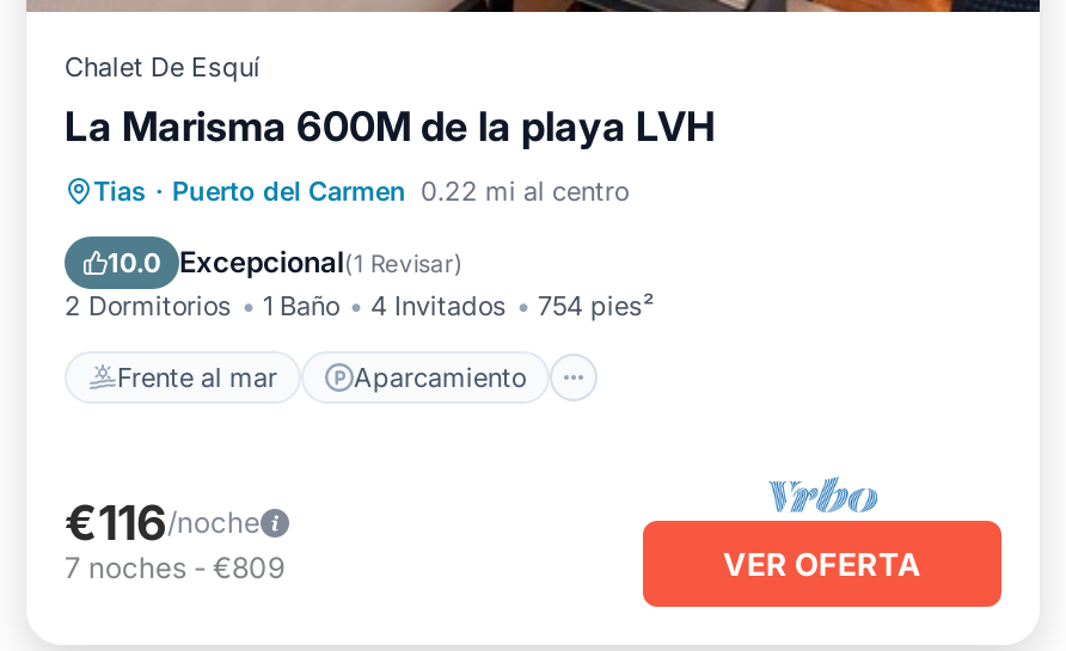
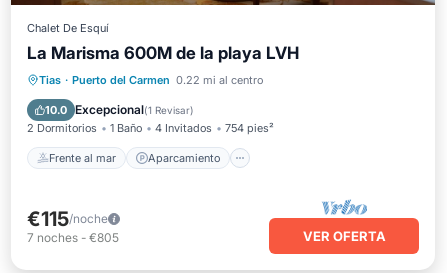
[65,495,261,552] €116/noche -> [27,207,108,231] €115/noche
[65,549,284,585] 7 noches - €809 -> [27,230,119,245] 7 noches - €805

